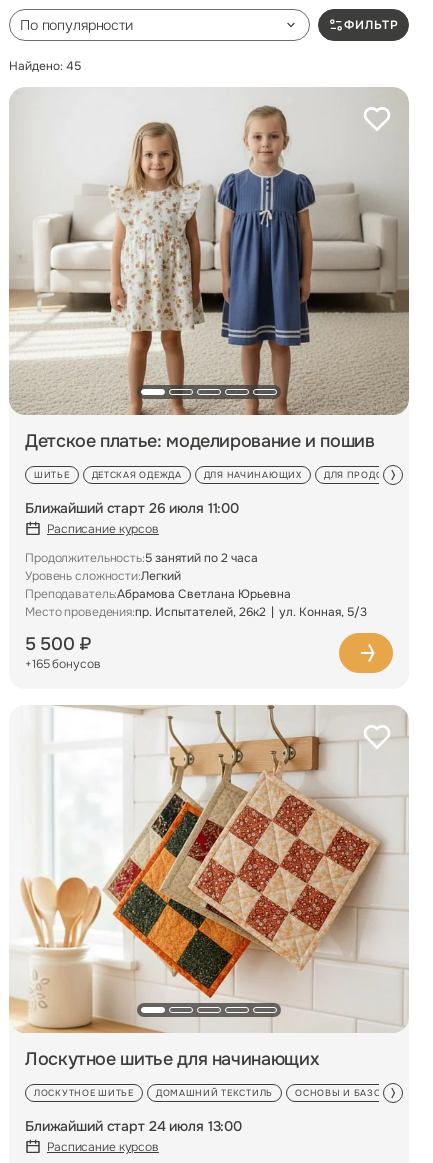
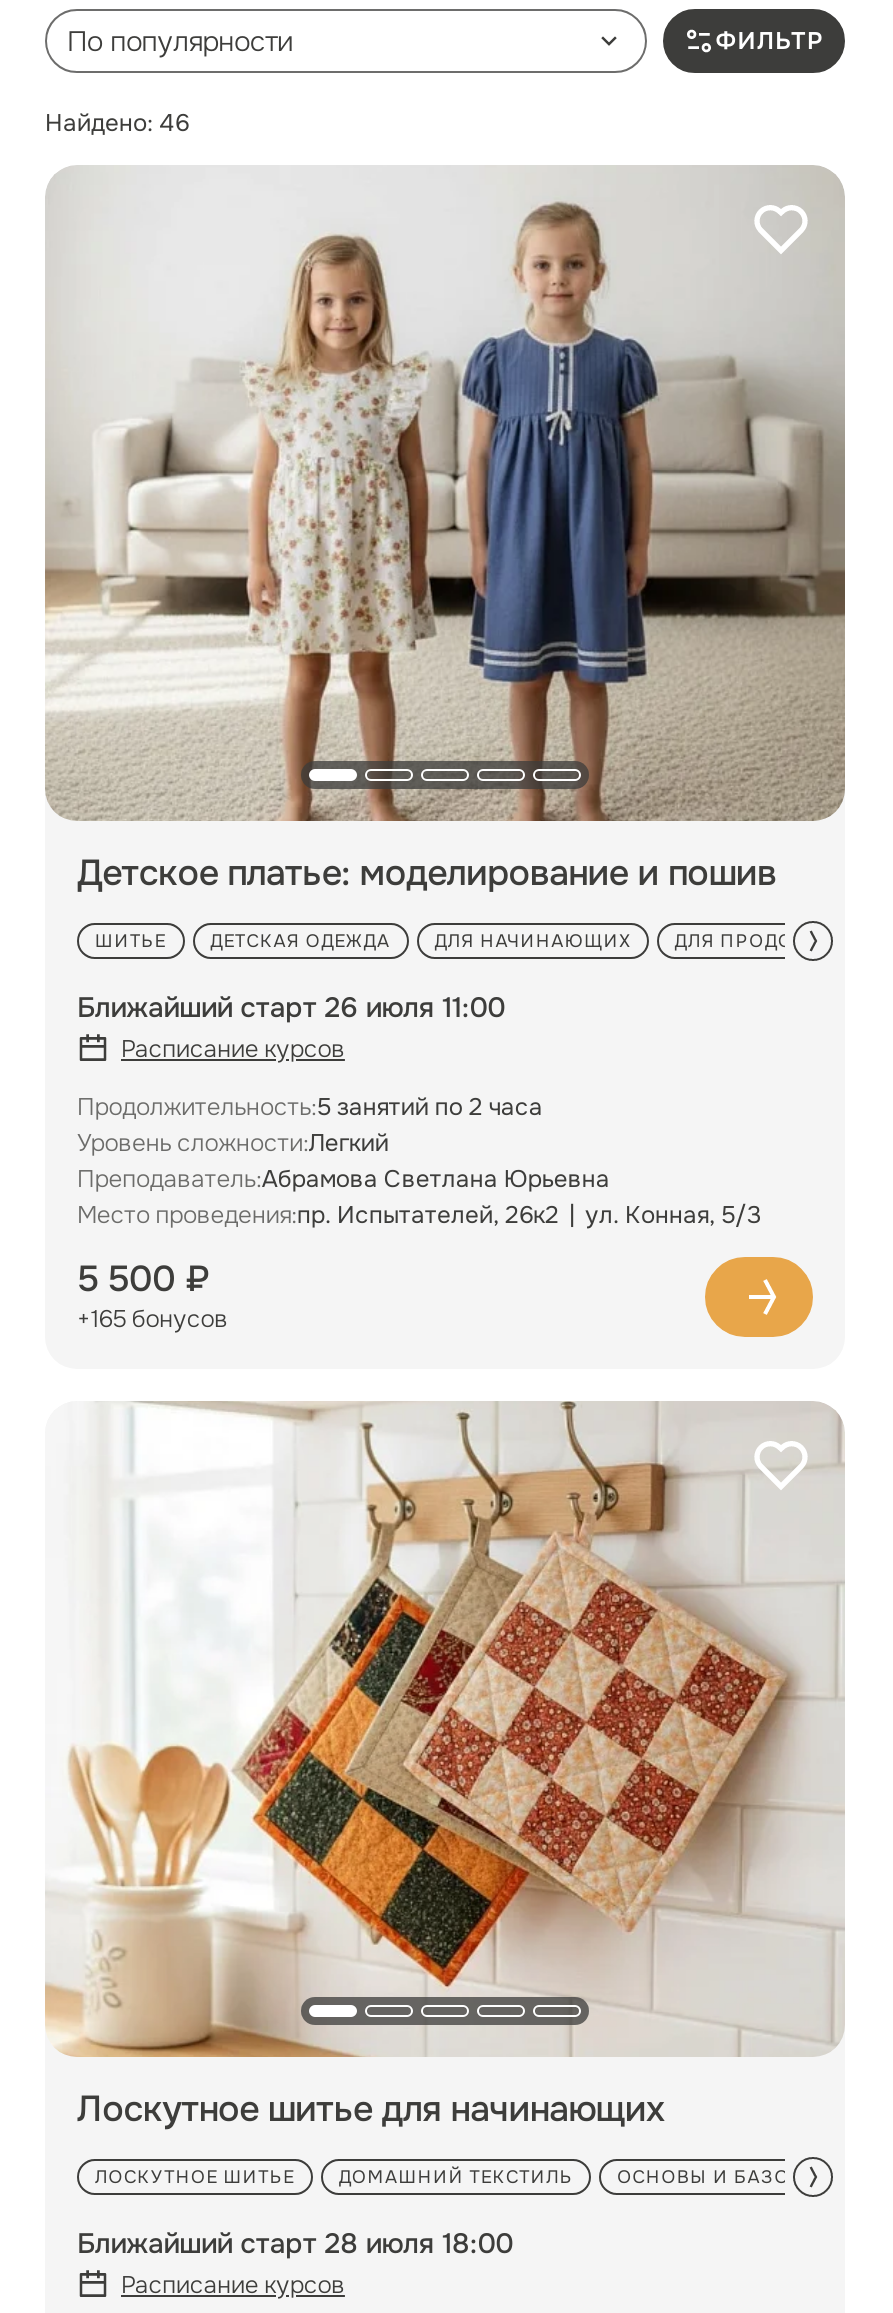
[9,58,81,74] Найдено: 45 -> [45,107,189,139] Найдено: 46
[25,1117,242,1135] Ближайший старт 24 июля 13:00 -> [77,2225,513,2261] Ближайший старт 28 июля 18:00

